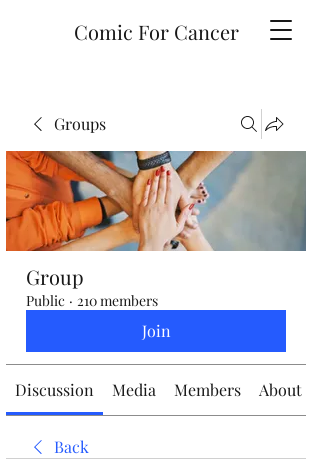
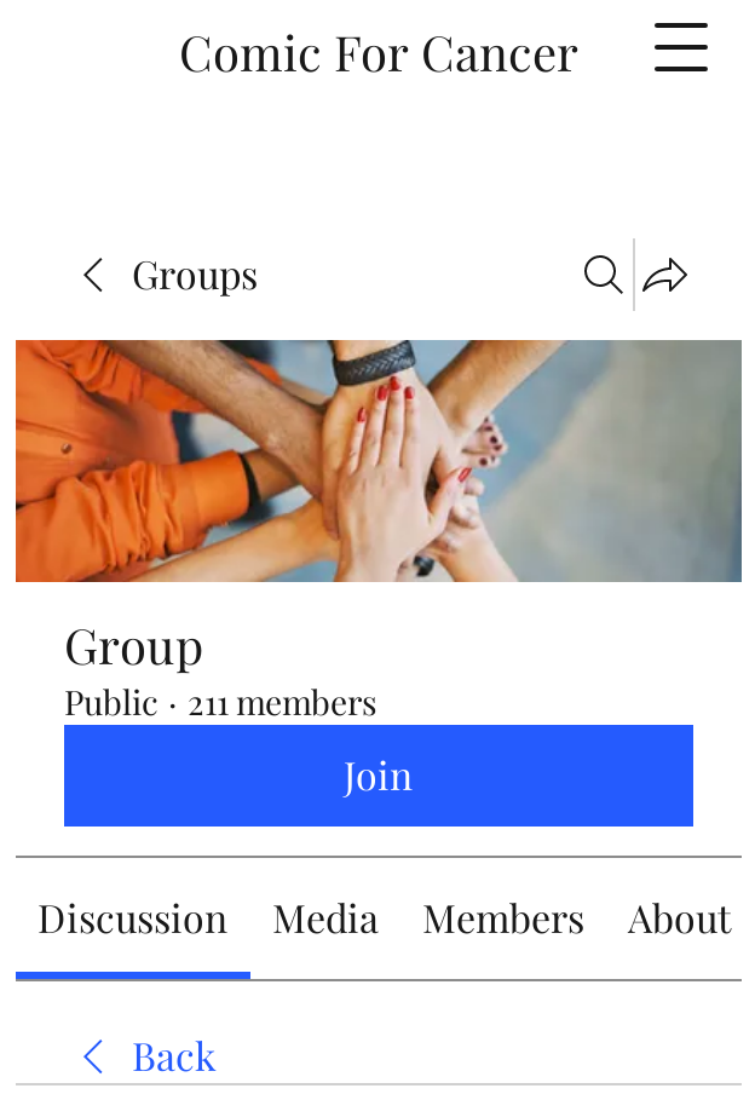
[26,291,158,310] Public · 210 members -> [64,679,376,725] Public · 211 members

